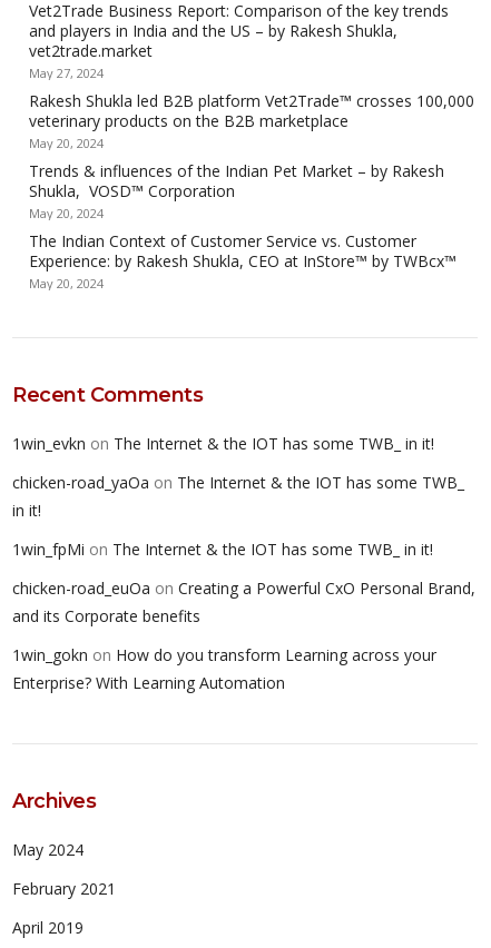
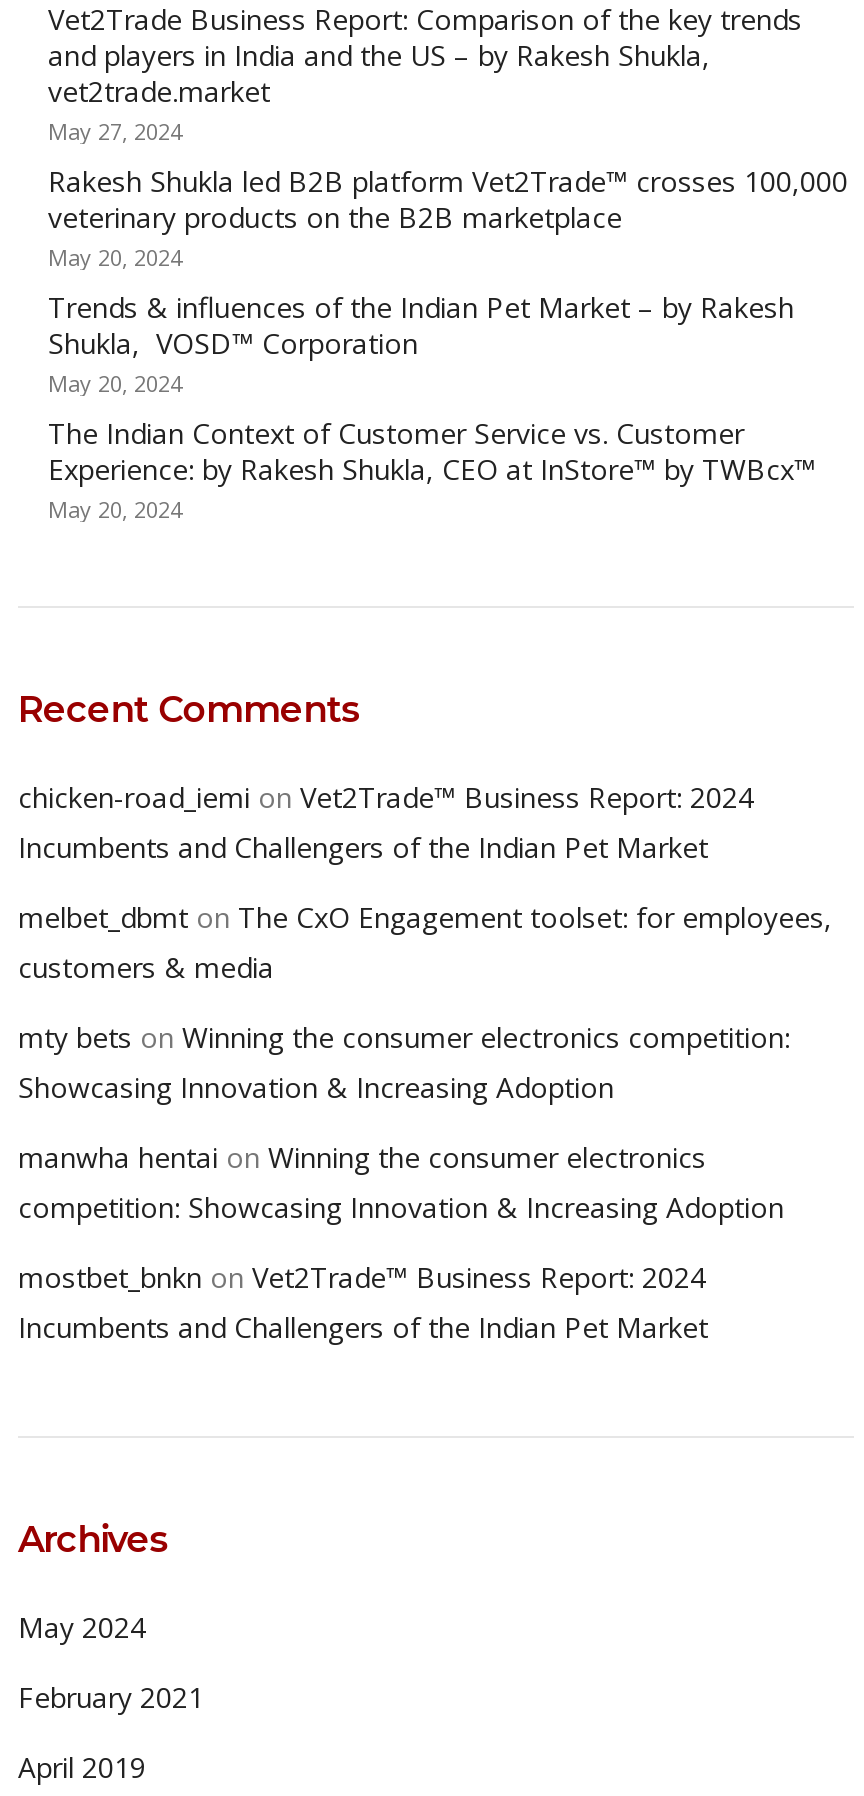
[12,433,434,454] 1win_evkn on The Internet & the IOT has some TWB_ in it! -> [18,778,754,866] chicken-road_iemi on Vet2Trade™ Business Report: 2024 | Incumbents and Challengers of the Indian Pet Market
[12,472,464,521] chicken-road_yaOa on The Internet & the IOT has some TWB_ | in it! -> [18,898,832,986] melbet_dbmt on The CxO Engagement toolset: for employees, | customers & media
[12,539,433,560] 1win_fpMi on The Internet & the IOT has some TWB_ in it! -> [18,1018,790,1106] mty bets on Winning the consumer electronics competition: | Showcasing Innovation & Increasing Adoption
[12,577,475,626] chicken-road_euOa on Creating a Powerful CxO Personal Brand, | and its Corporate benefits -> [18,1138,784,1226] manwha hentai on Winning the consumer electronics | competition: Showcasing Innovation & Increasing Adoption
[12,644,436,693] 1win_gokn on How do you transform Learning across your | Enterprise? With Learning Automation -> [18,1258,708,1346] mostbet_bnkn on Vet2Trade™ Business Report: 2024 | Incumbents and Challengers of the Indian Pet Market

